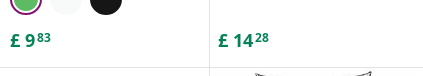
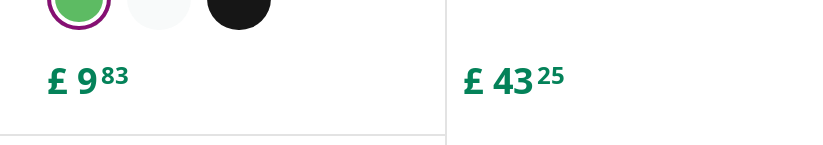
[218,28,269,52] £ 14 28 -> [463,55,565,103] £ 43 25

